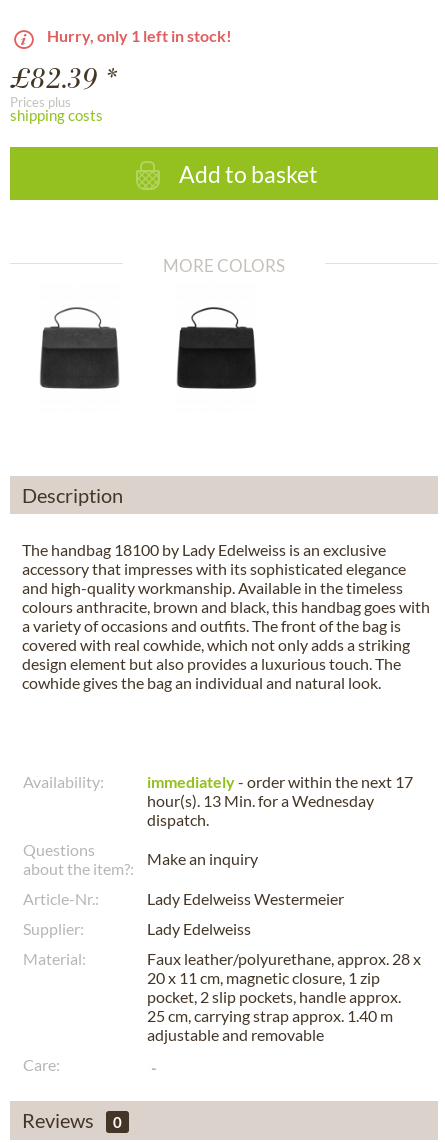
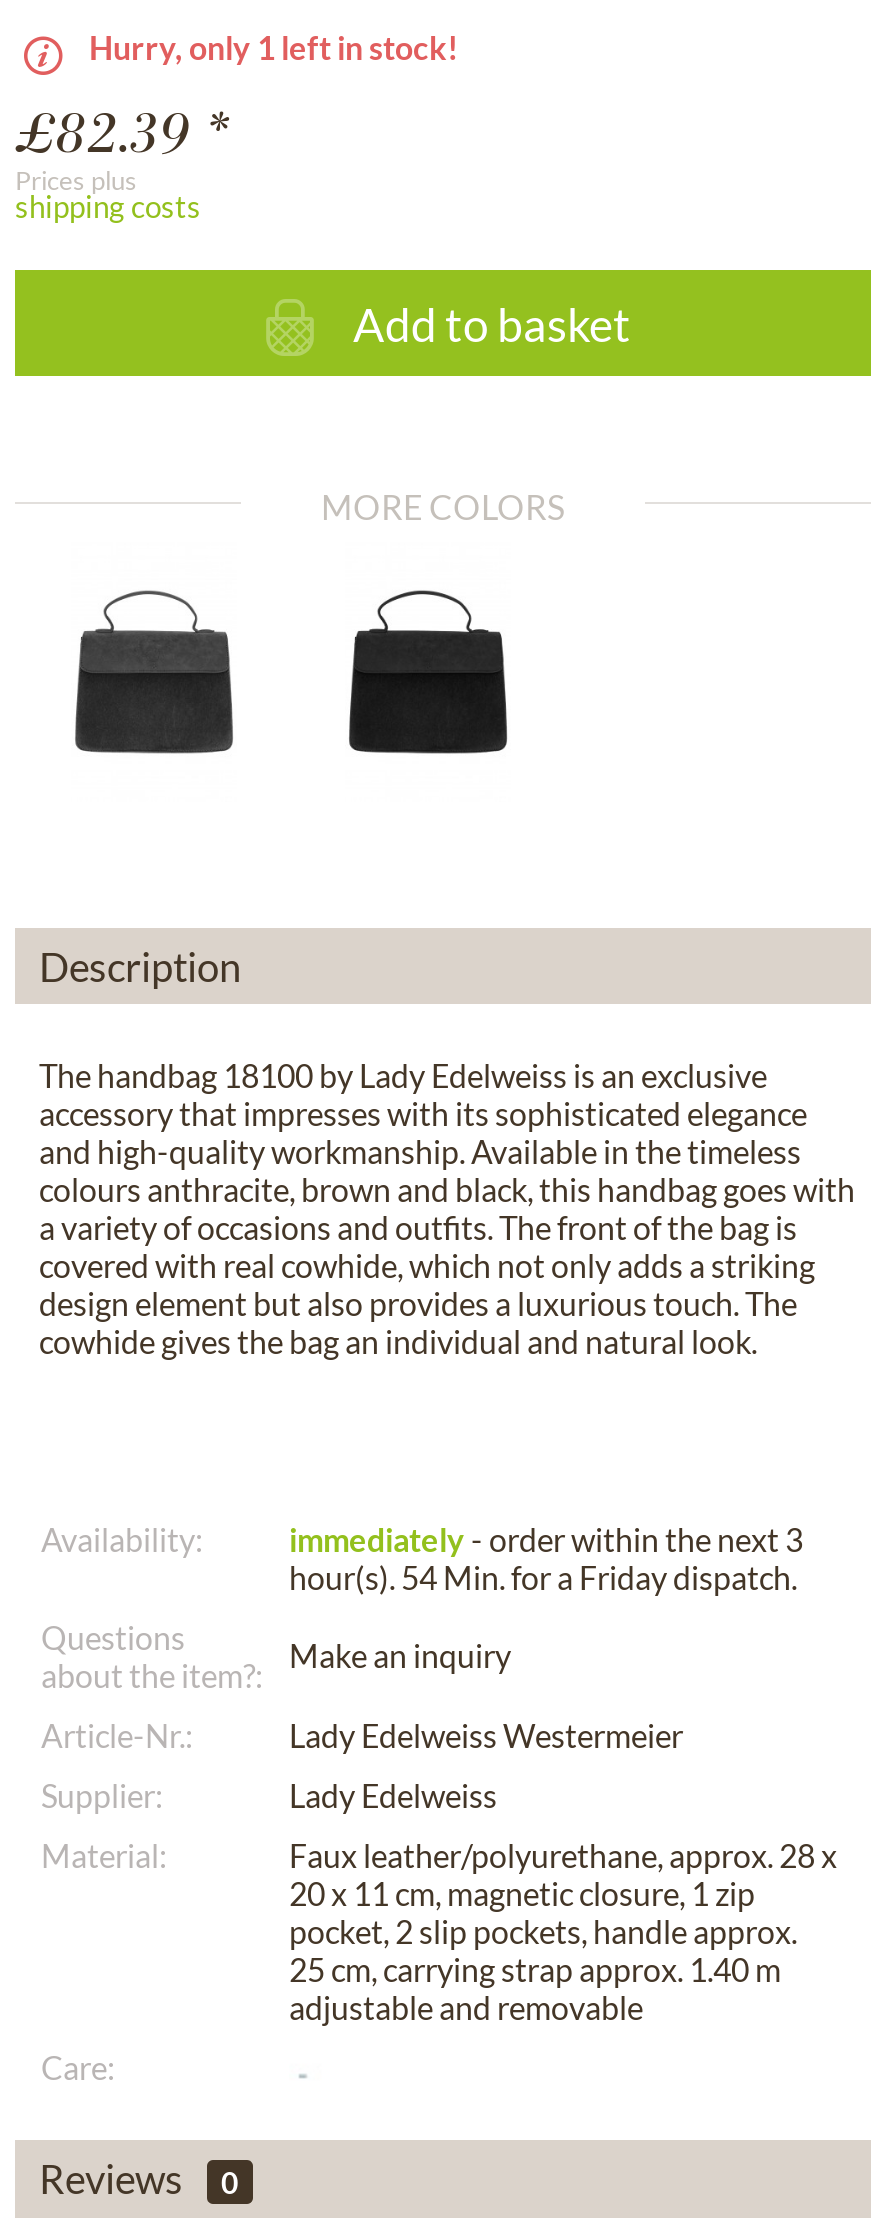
[147,772,413,829] immediately - order within the next 17 | hour(s). 13 Min.for a Wednesday | dispatch. -> [289,1520,803,1596] immediately - order within the next 3 | hour(s). 54 Min. for a Friday dispatch.

